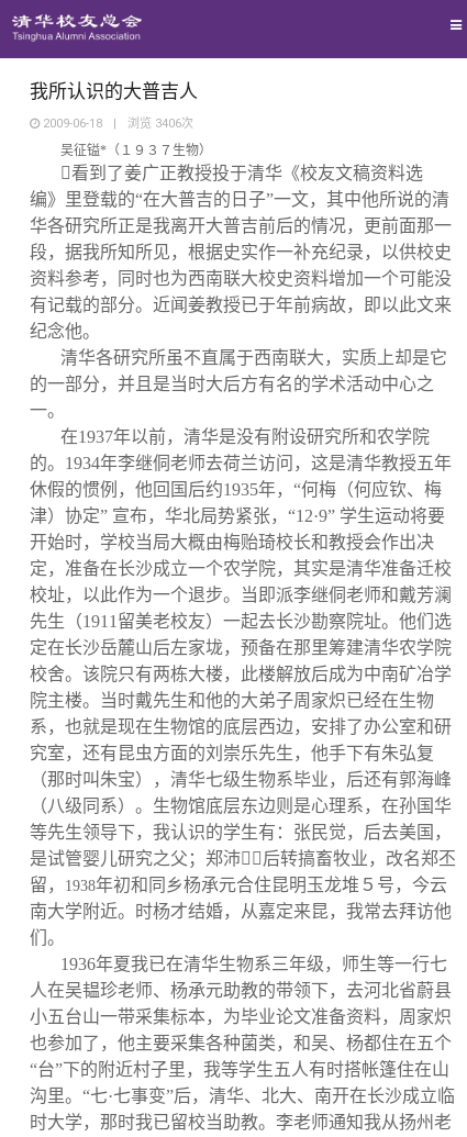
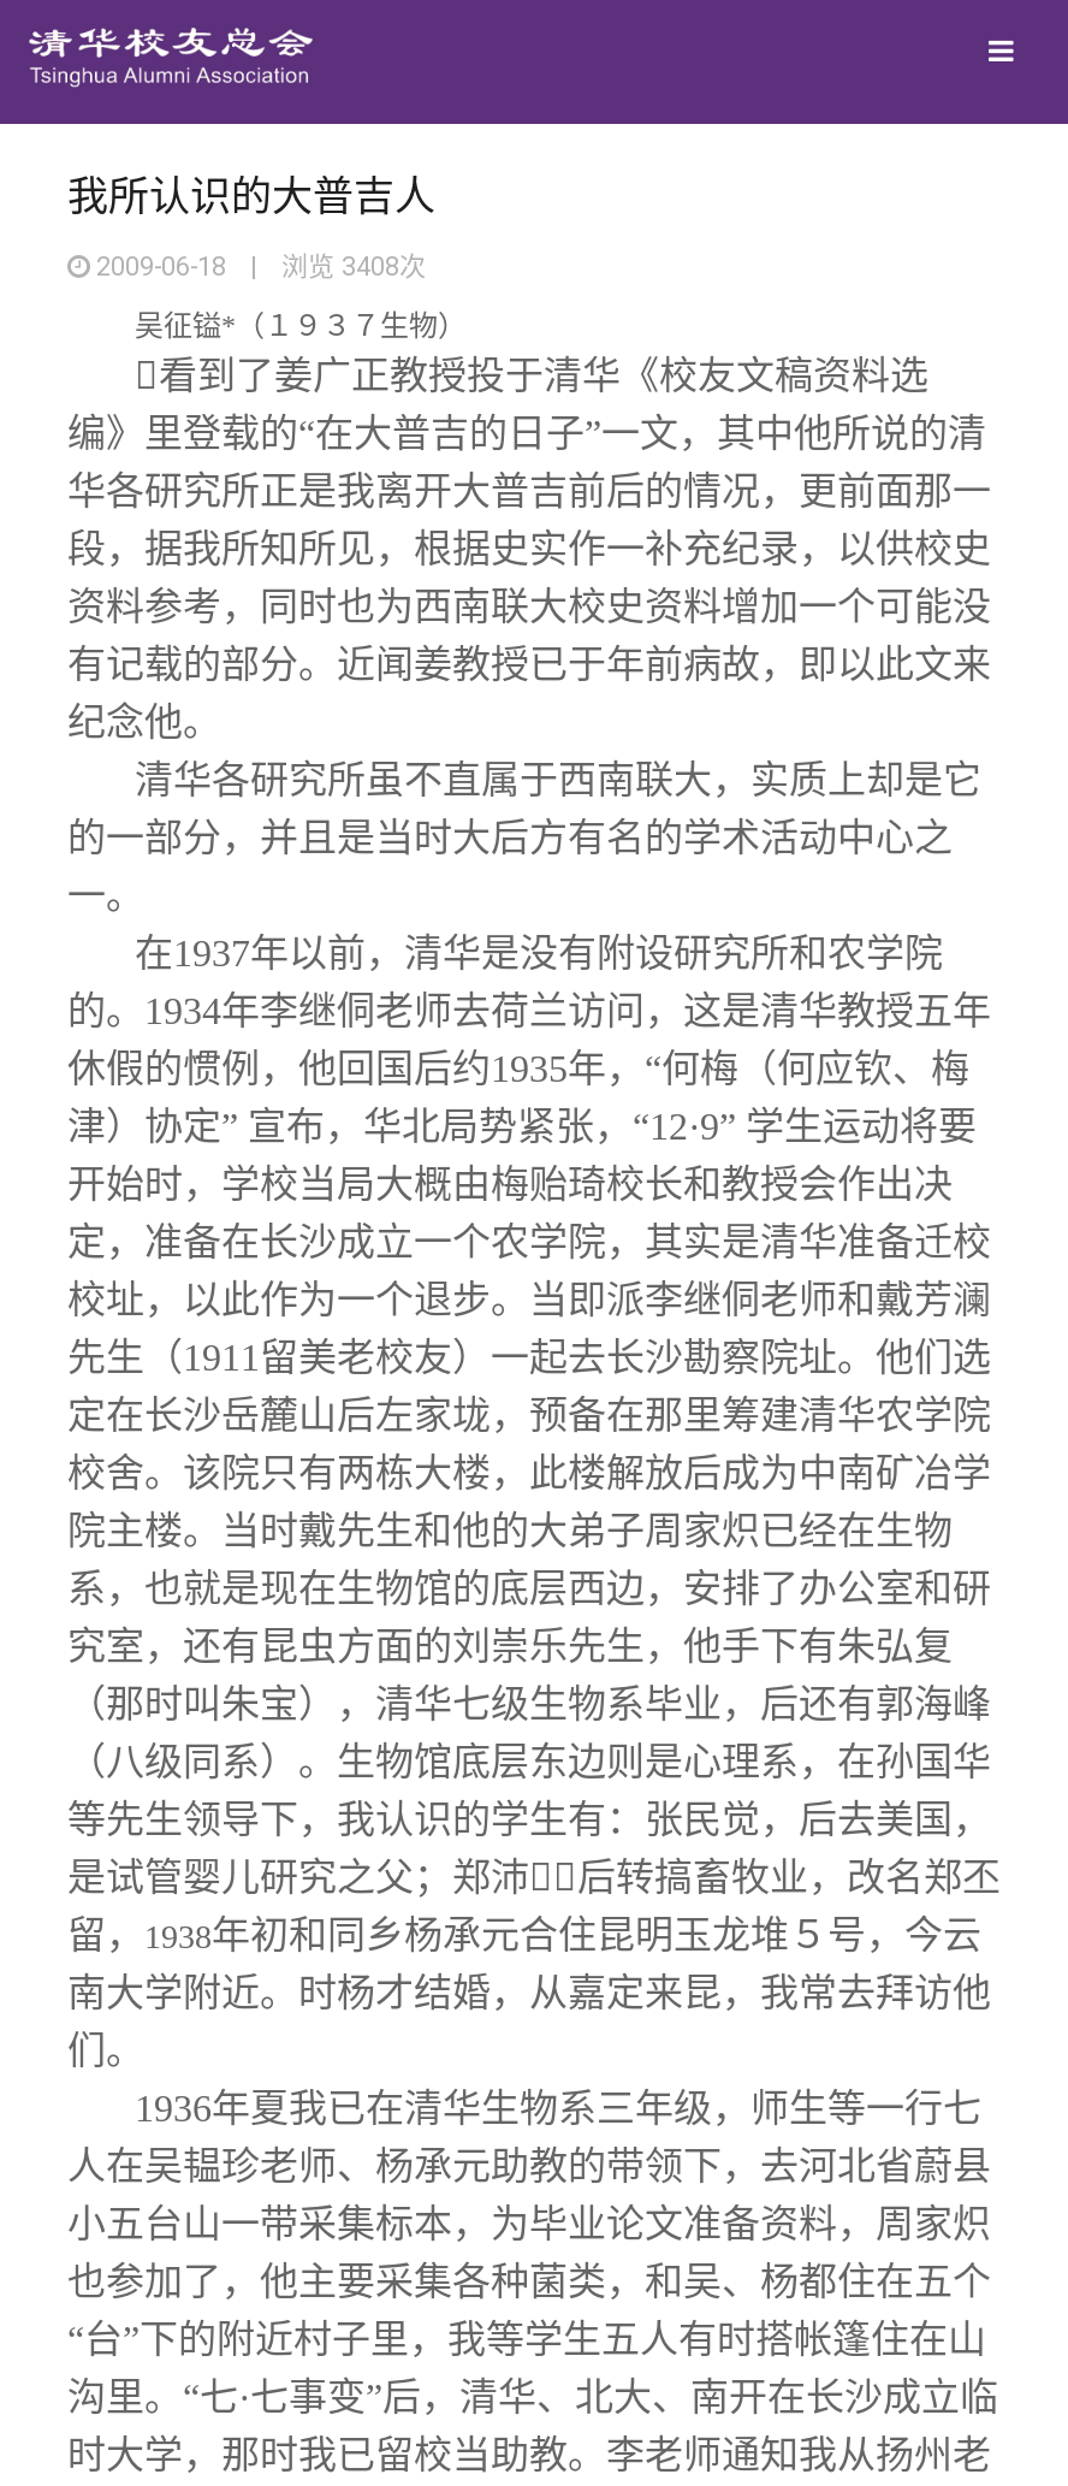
[127,116,193,131] 浏览3406次 -> [281,251,426,283] 浏览3408次

